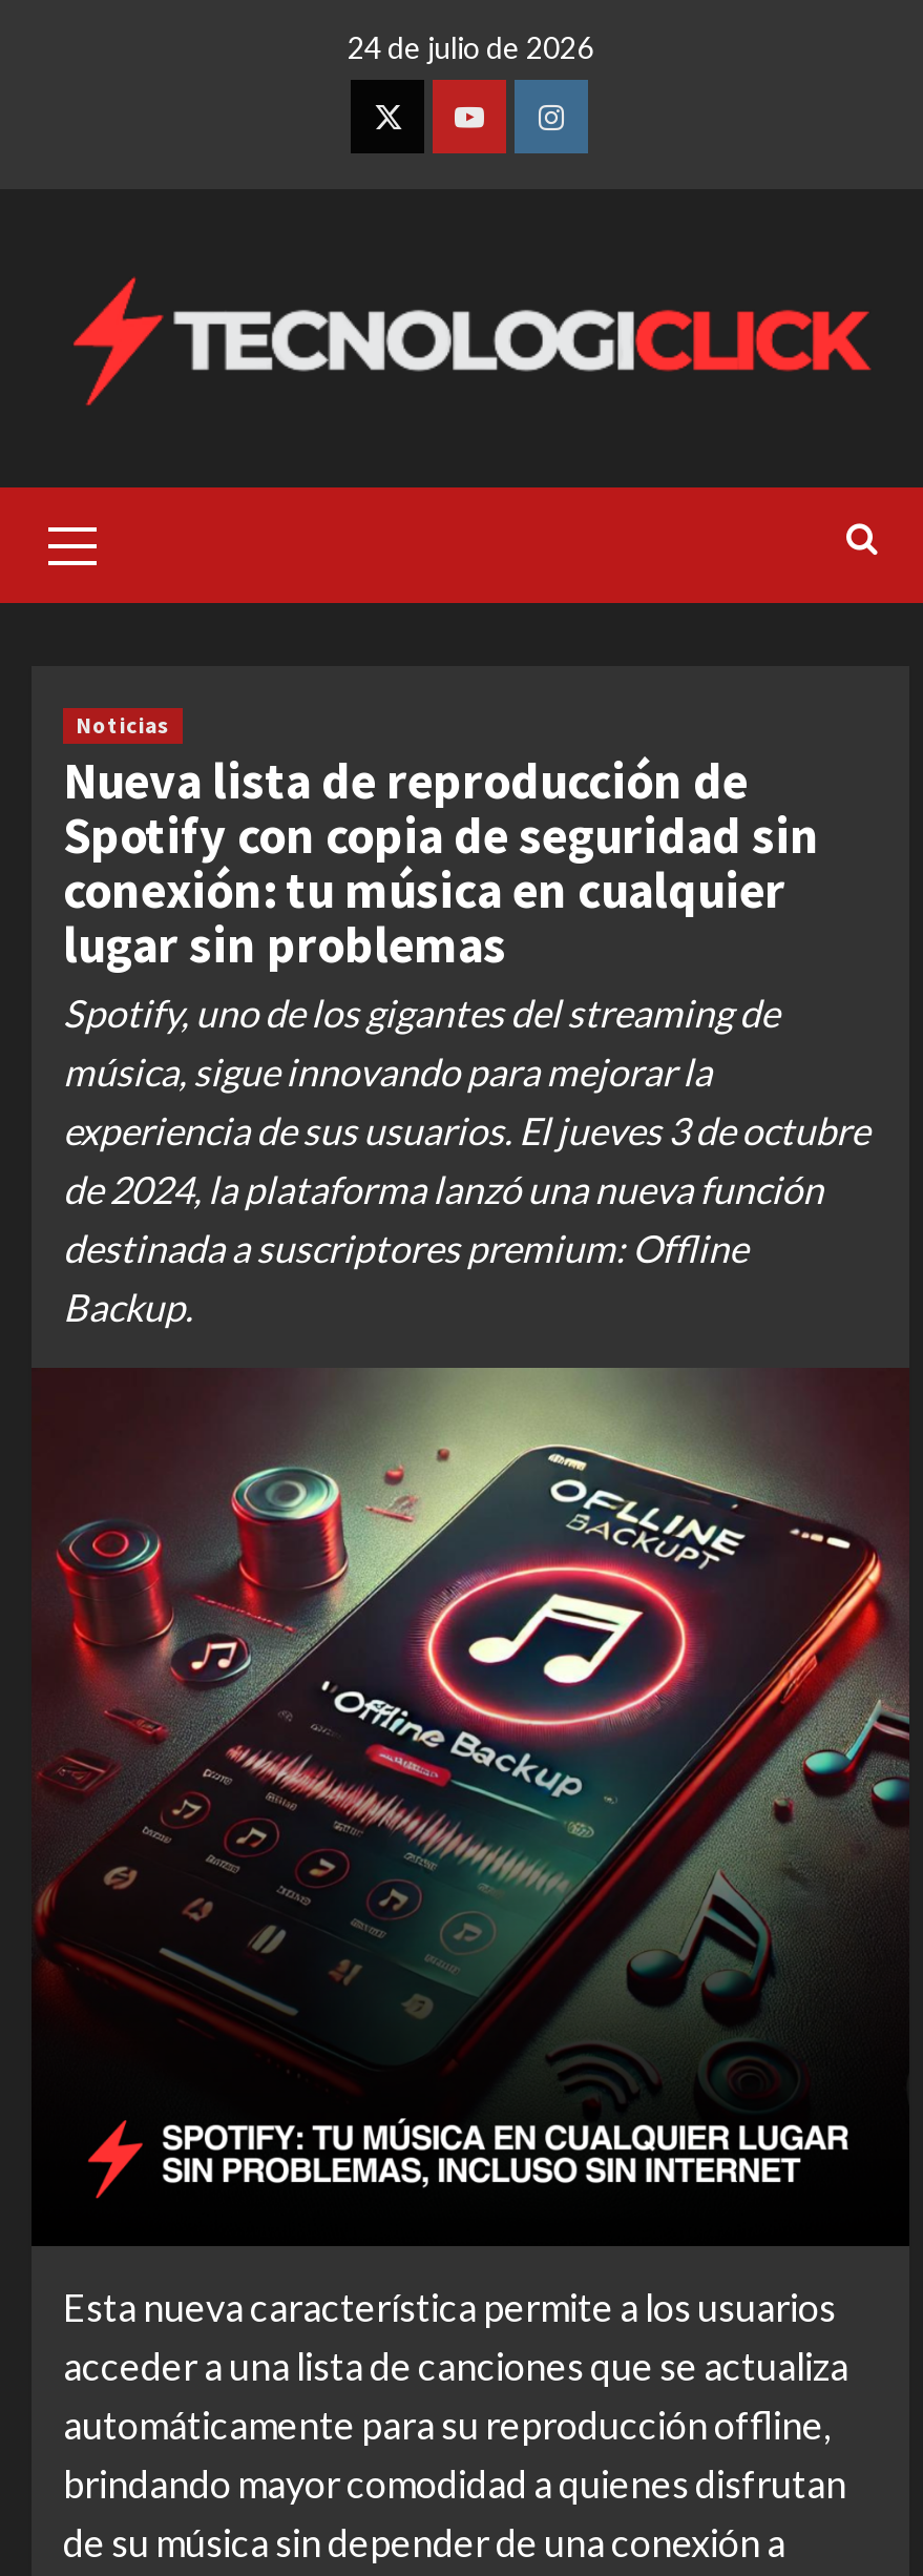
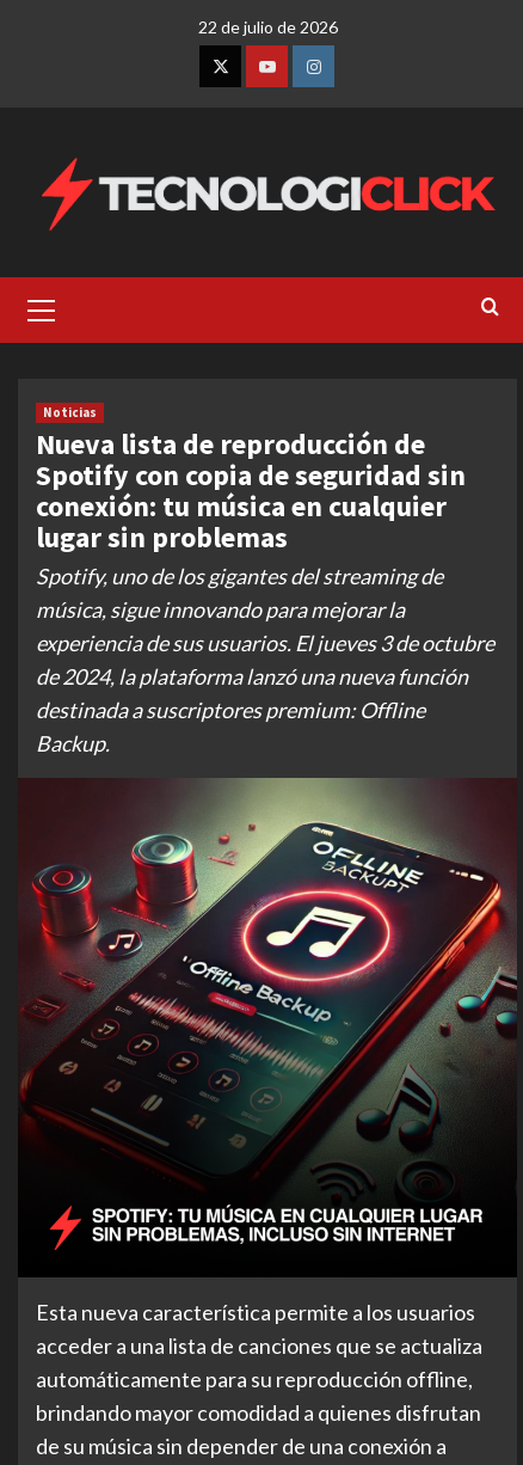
[348,29,593,65] 24 de julio de 2026 -> [198,17,337,37] 22 de julio de 2026

